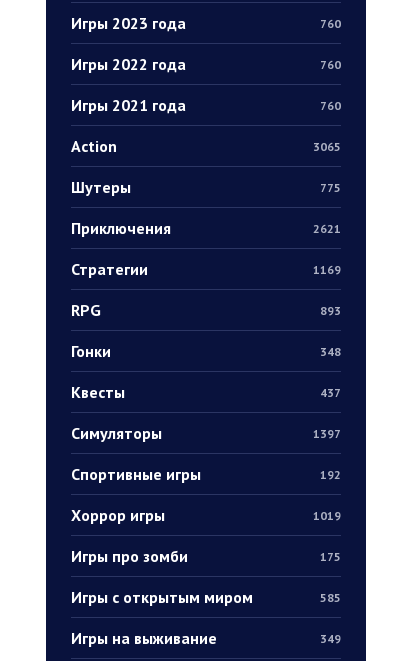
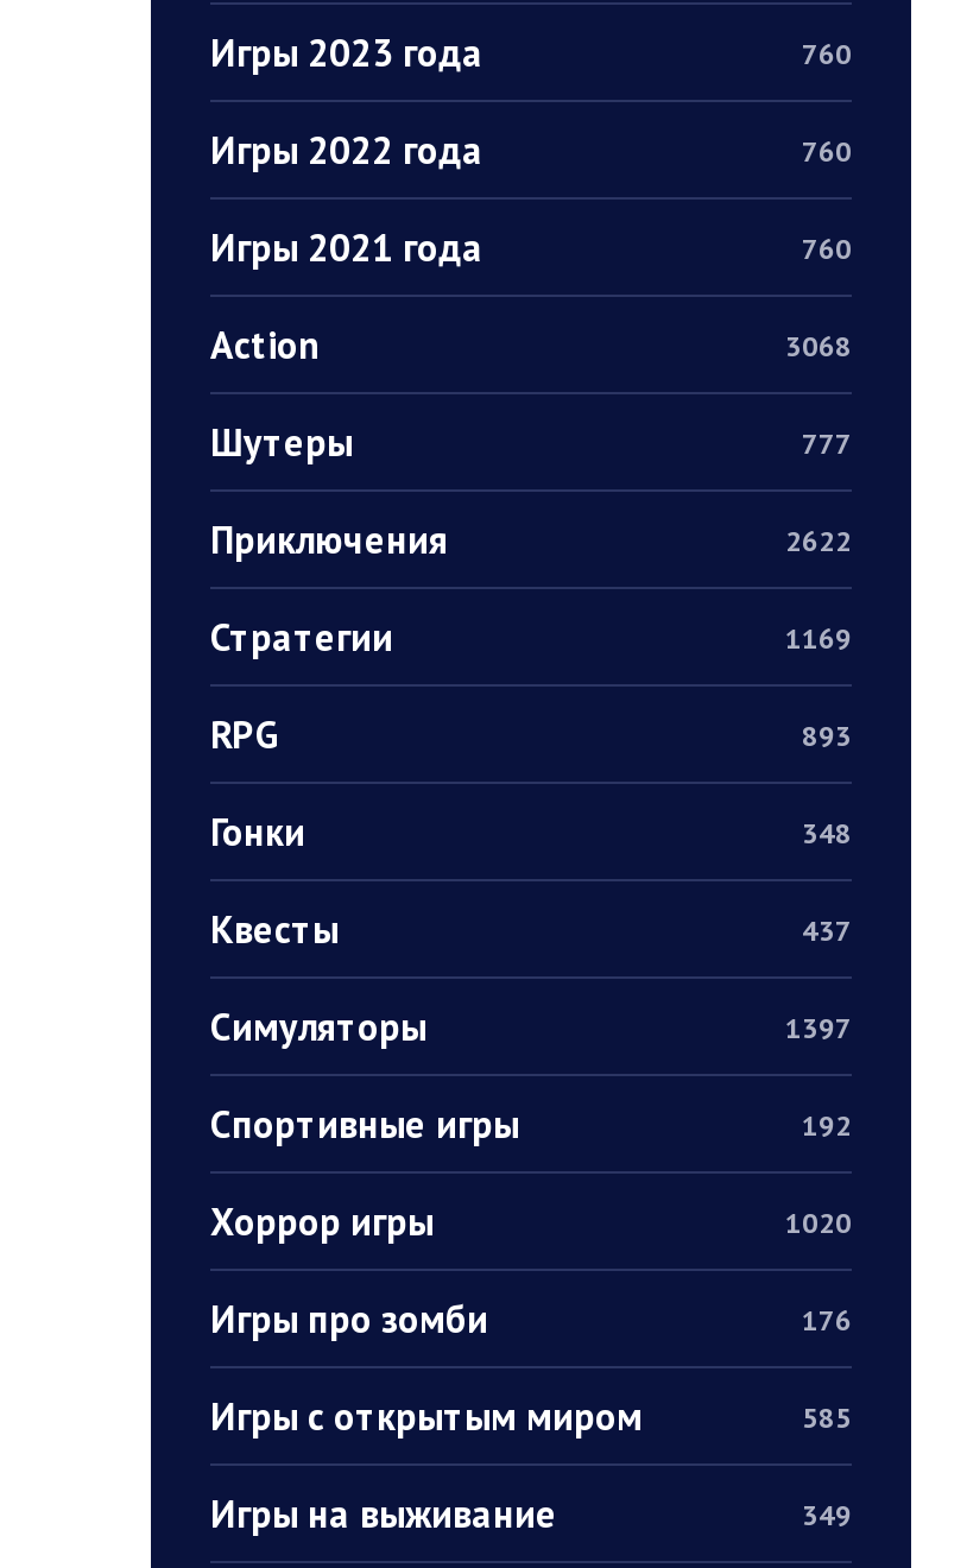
[313,139,341,154] 3065 -> [785,327,852,363] 3068
[320,180,341,195] 775 -> [802,425,852,460] 777
[313,221,341,236] 2621 -> [785,522,852,558] 2622
[313,508,341,523] 1019 -> [785,1204,852,1240] 1020
[320,549,341,564] 175 -> [802,1301,852,1337] 176

